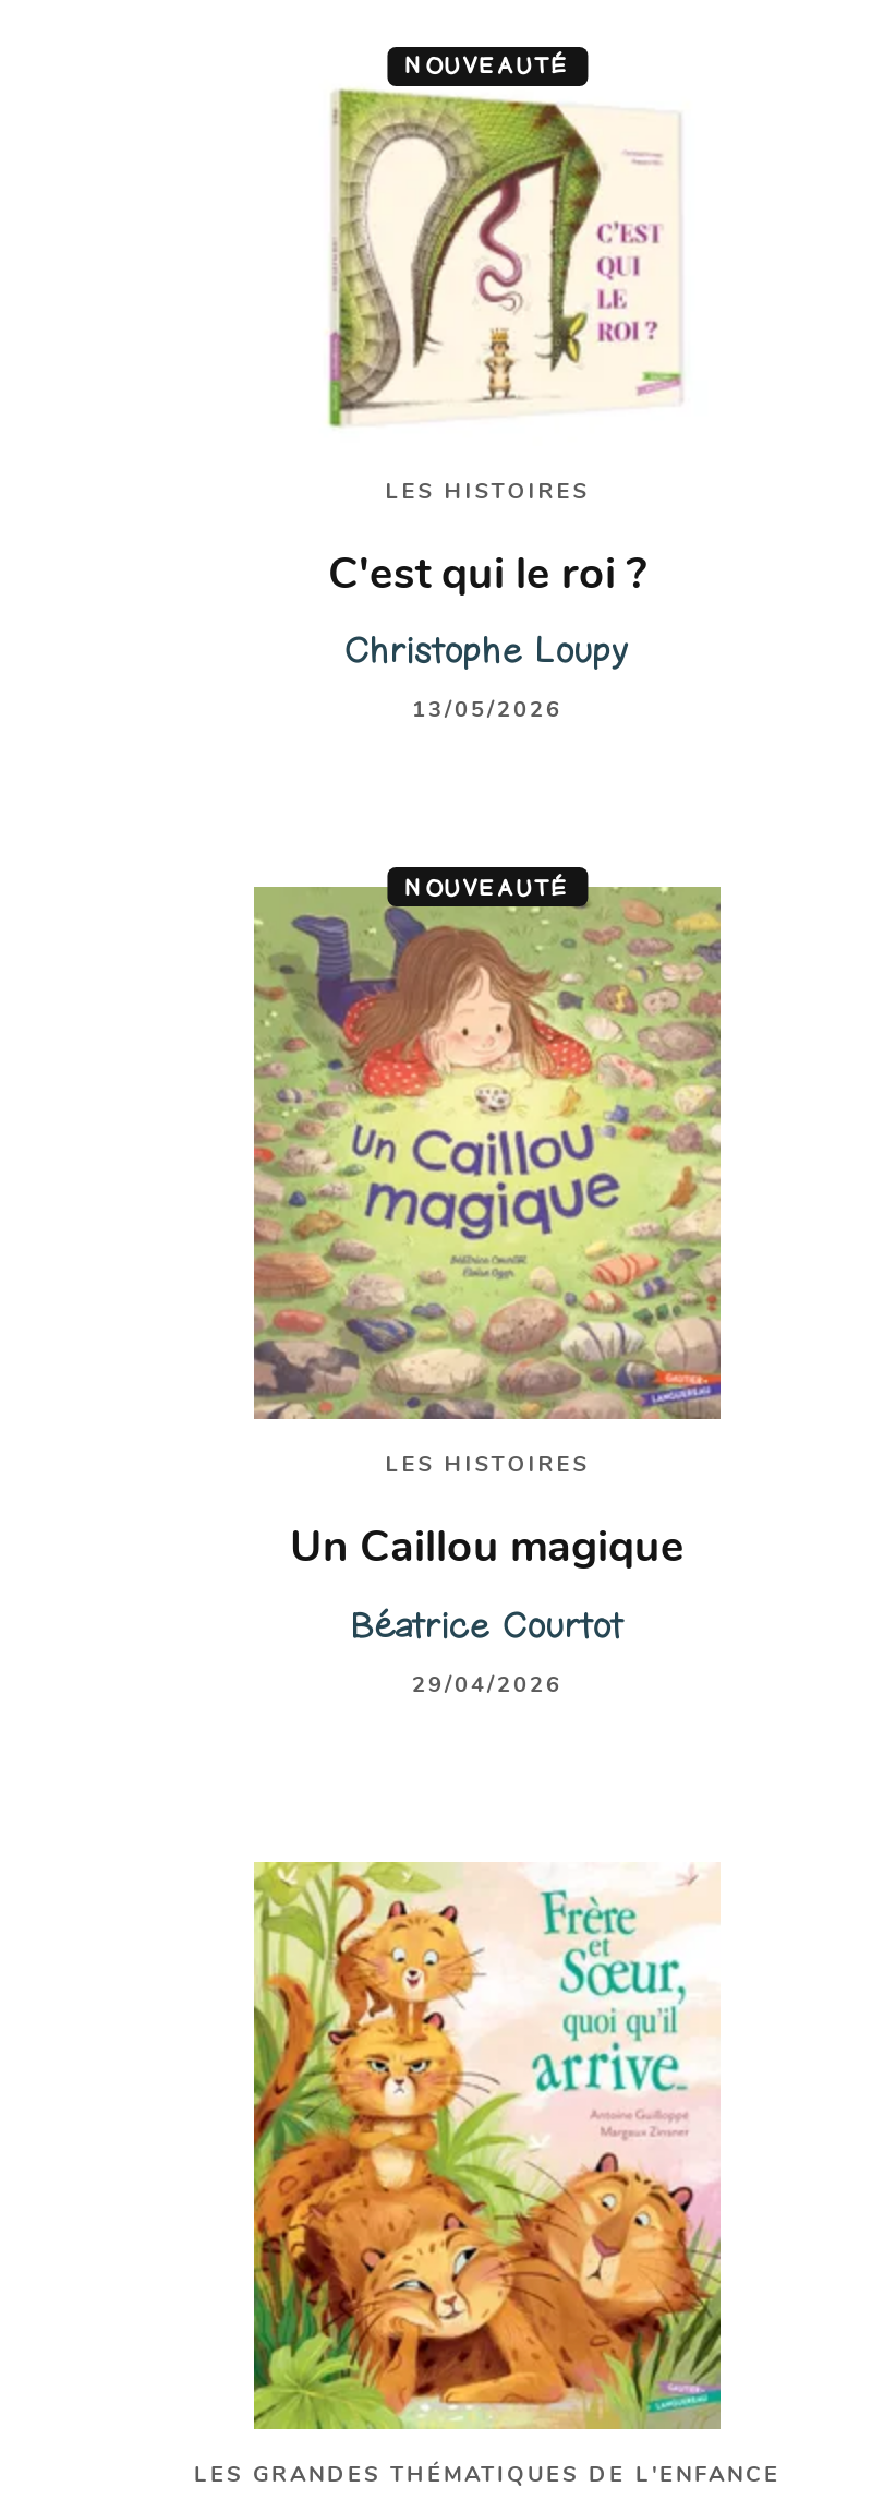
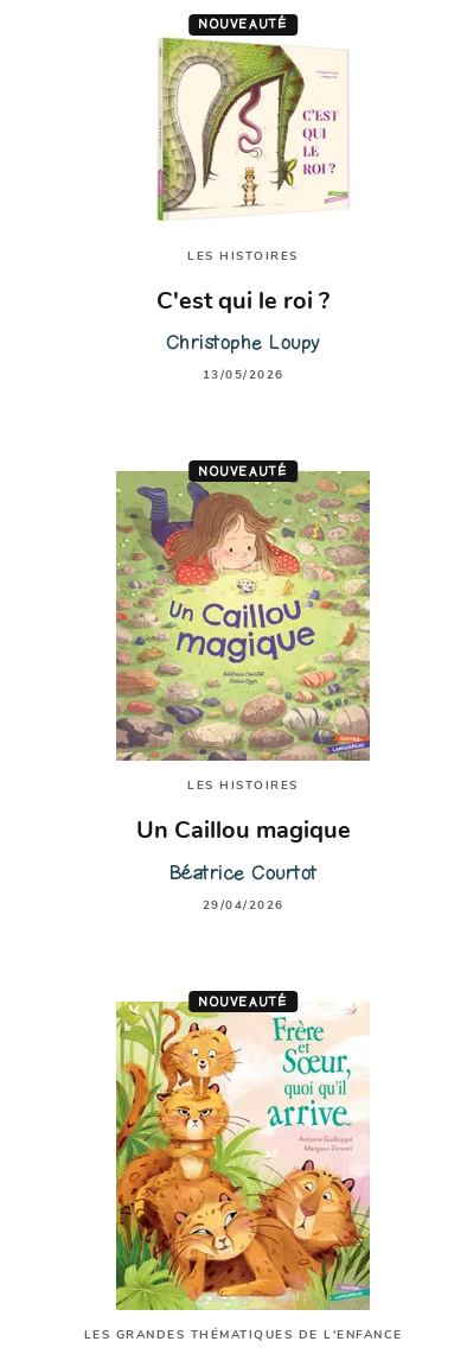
none -> [198,994,288,1009] NOUVEAUTÉ

